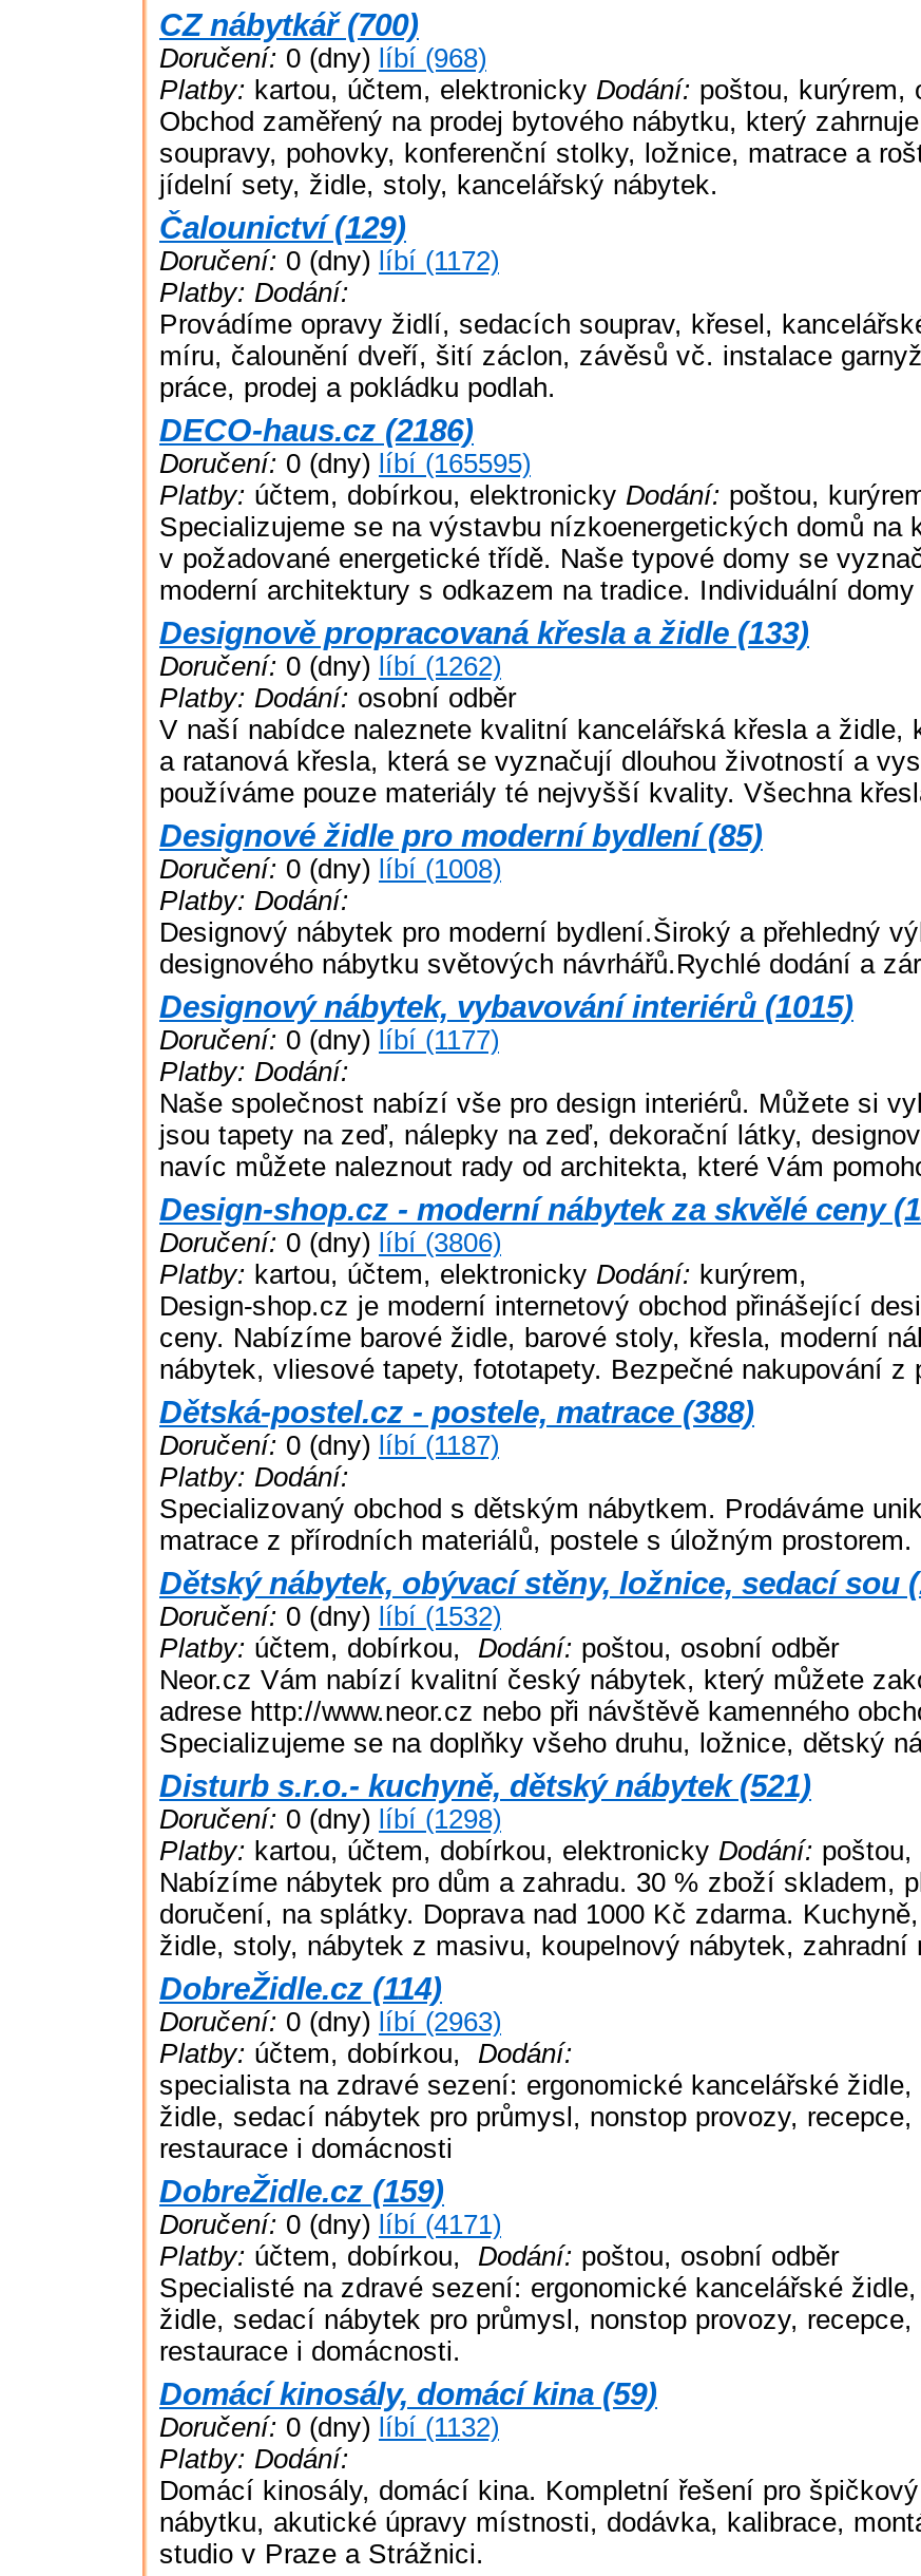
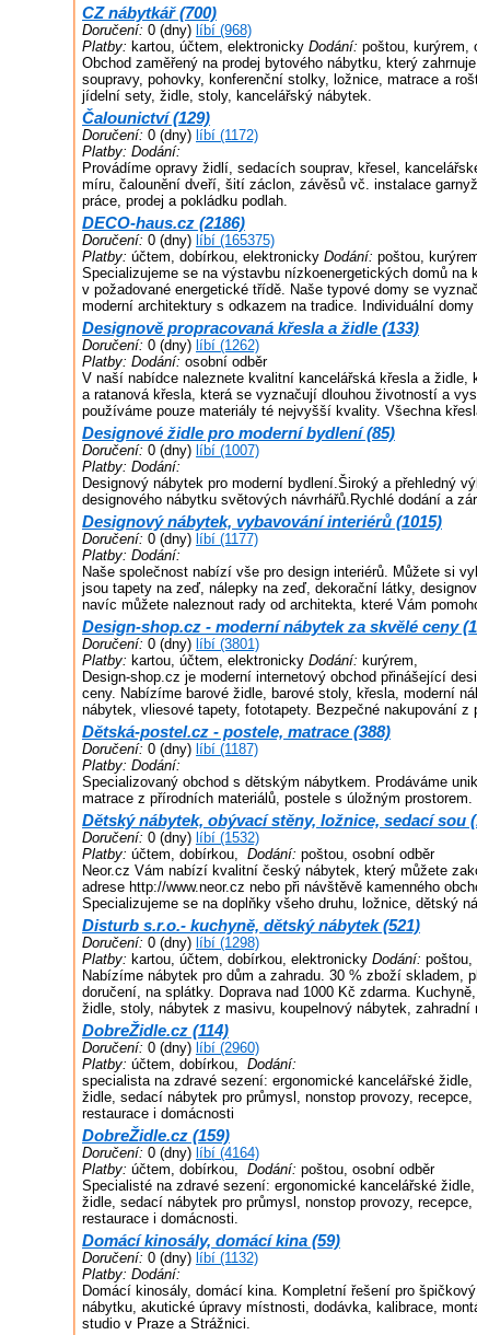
[159,448,531,479] Doručení: 0 (dny) líbí (165595) -> [82,232,275,248] Doručení: 0 (dny) líbí (165375)
[159,853,501,885] Doručení: 0 (dny) líbí (1008) -> [82,442,259,458] Doručení: 0 (dny) líbí (1007)
[159,1227,501,1258] Doručení: 0 (dny) líbí (3806) -> [82,636,259,652] Doručení: 0 (dny) líbí (3801)
[159,2006,501,2038] Doručení: 0 (dny) líbí (2963) -> [82,1040,259,1056] Doručení: 0 (dny) líbí (2960)
[159,2209,501,2240] Doručení: 0 (dny) líbí (4171) -> [82,1145,259,1161] Doručení: 0 (dny) líbí (4164)

